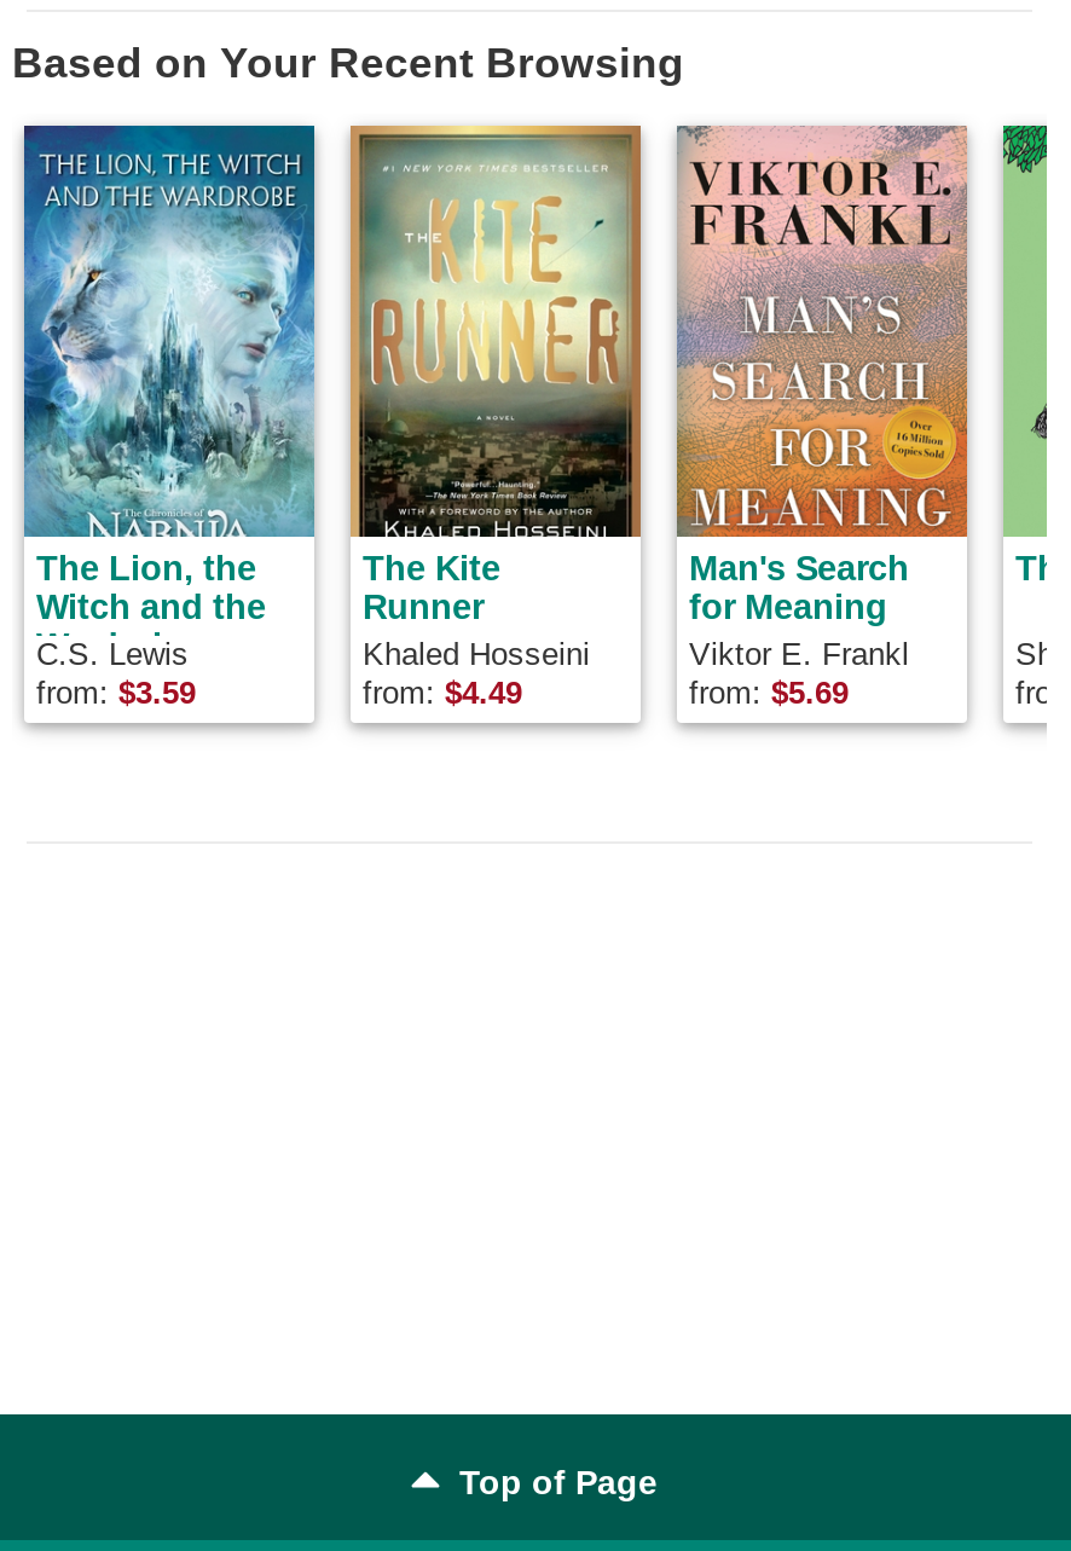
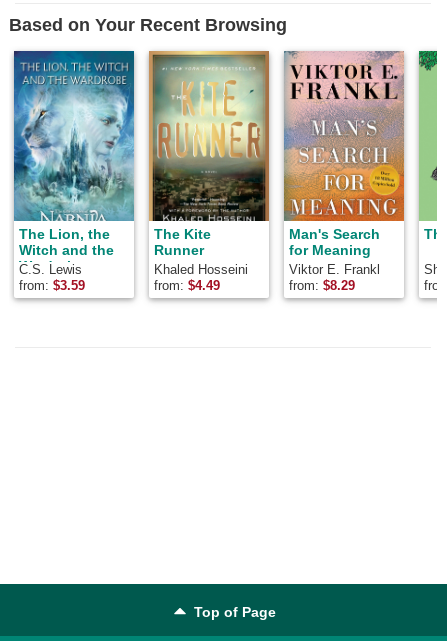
[689,675,849,711] from: $5.69 -> [289,278,355,293] from: $8.29

